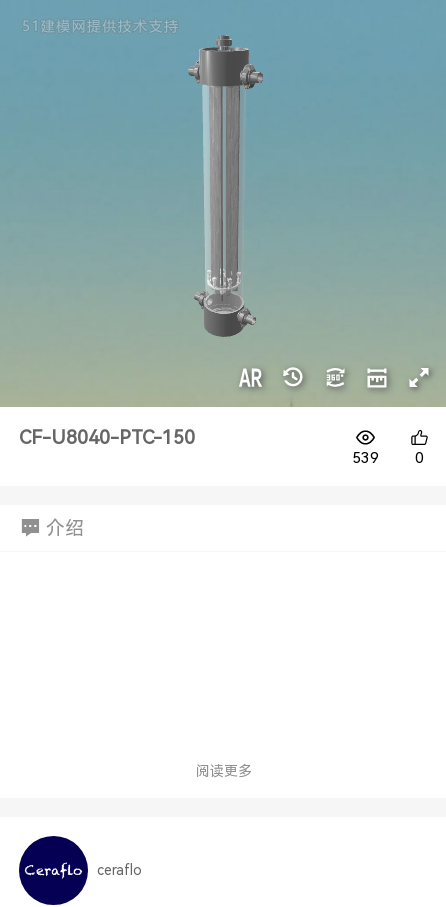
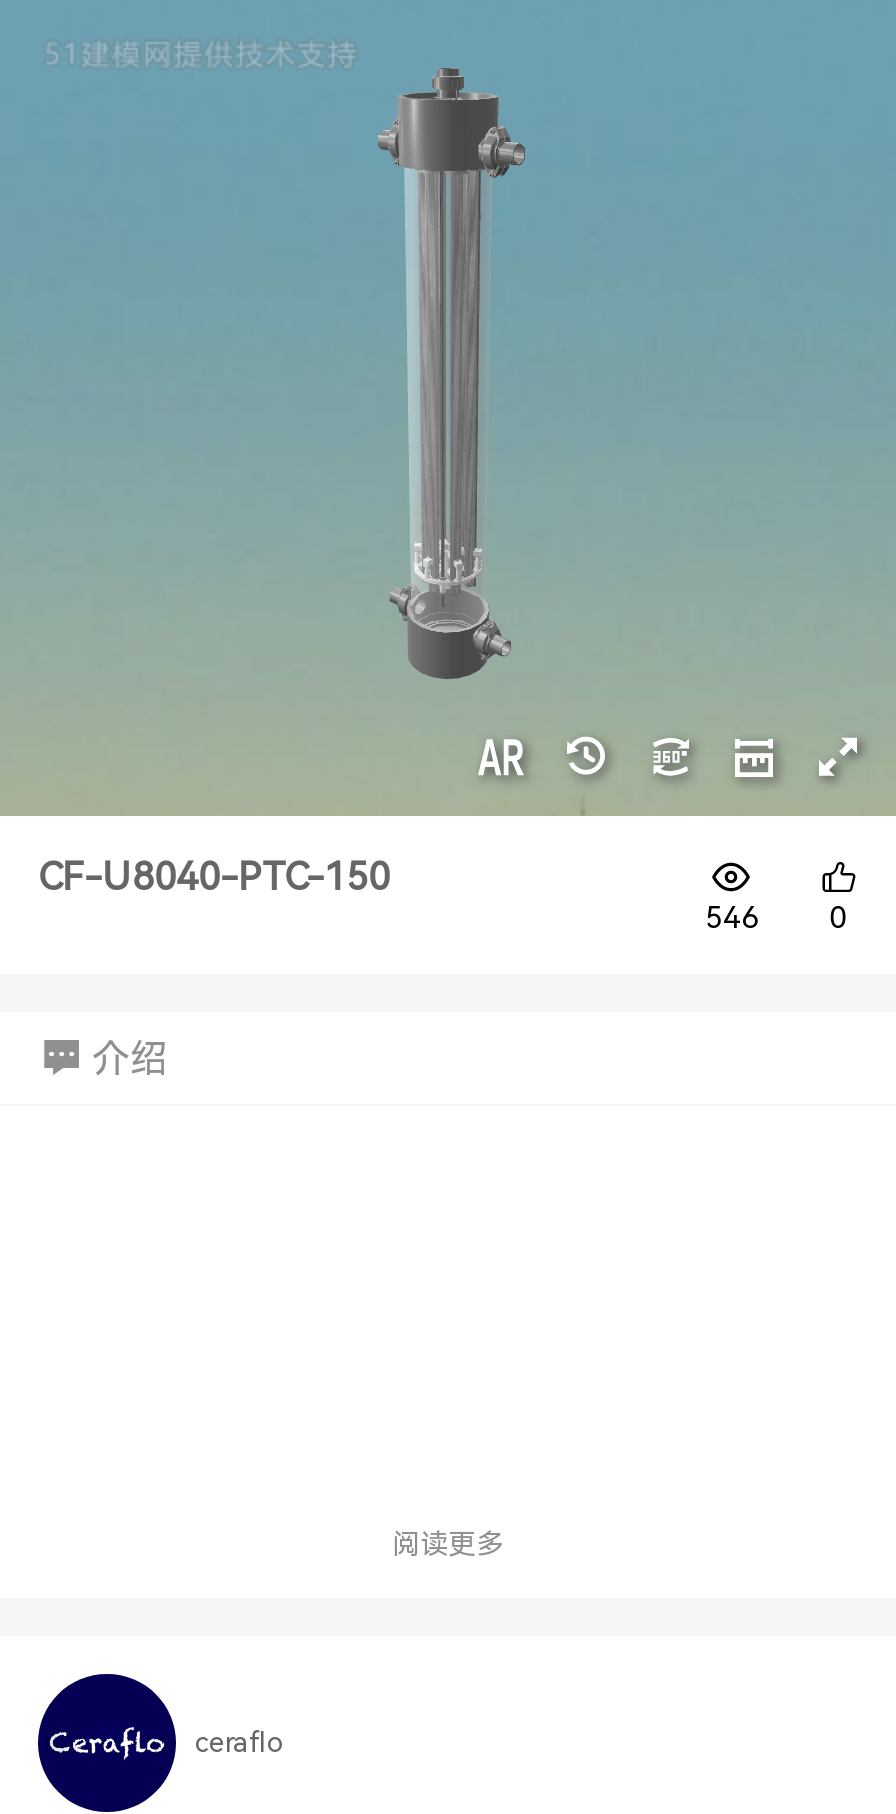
[352,449,424,467] 539 0 -> [705,900,848,936] 546 0

